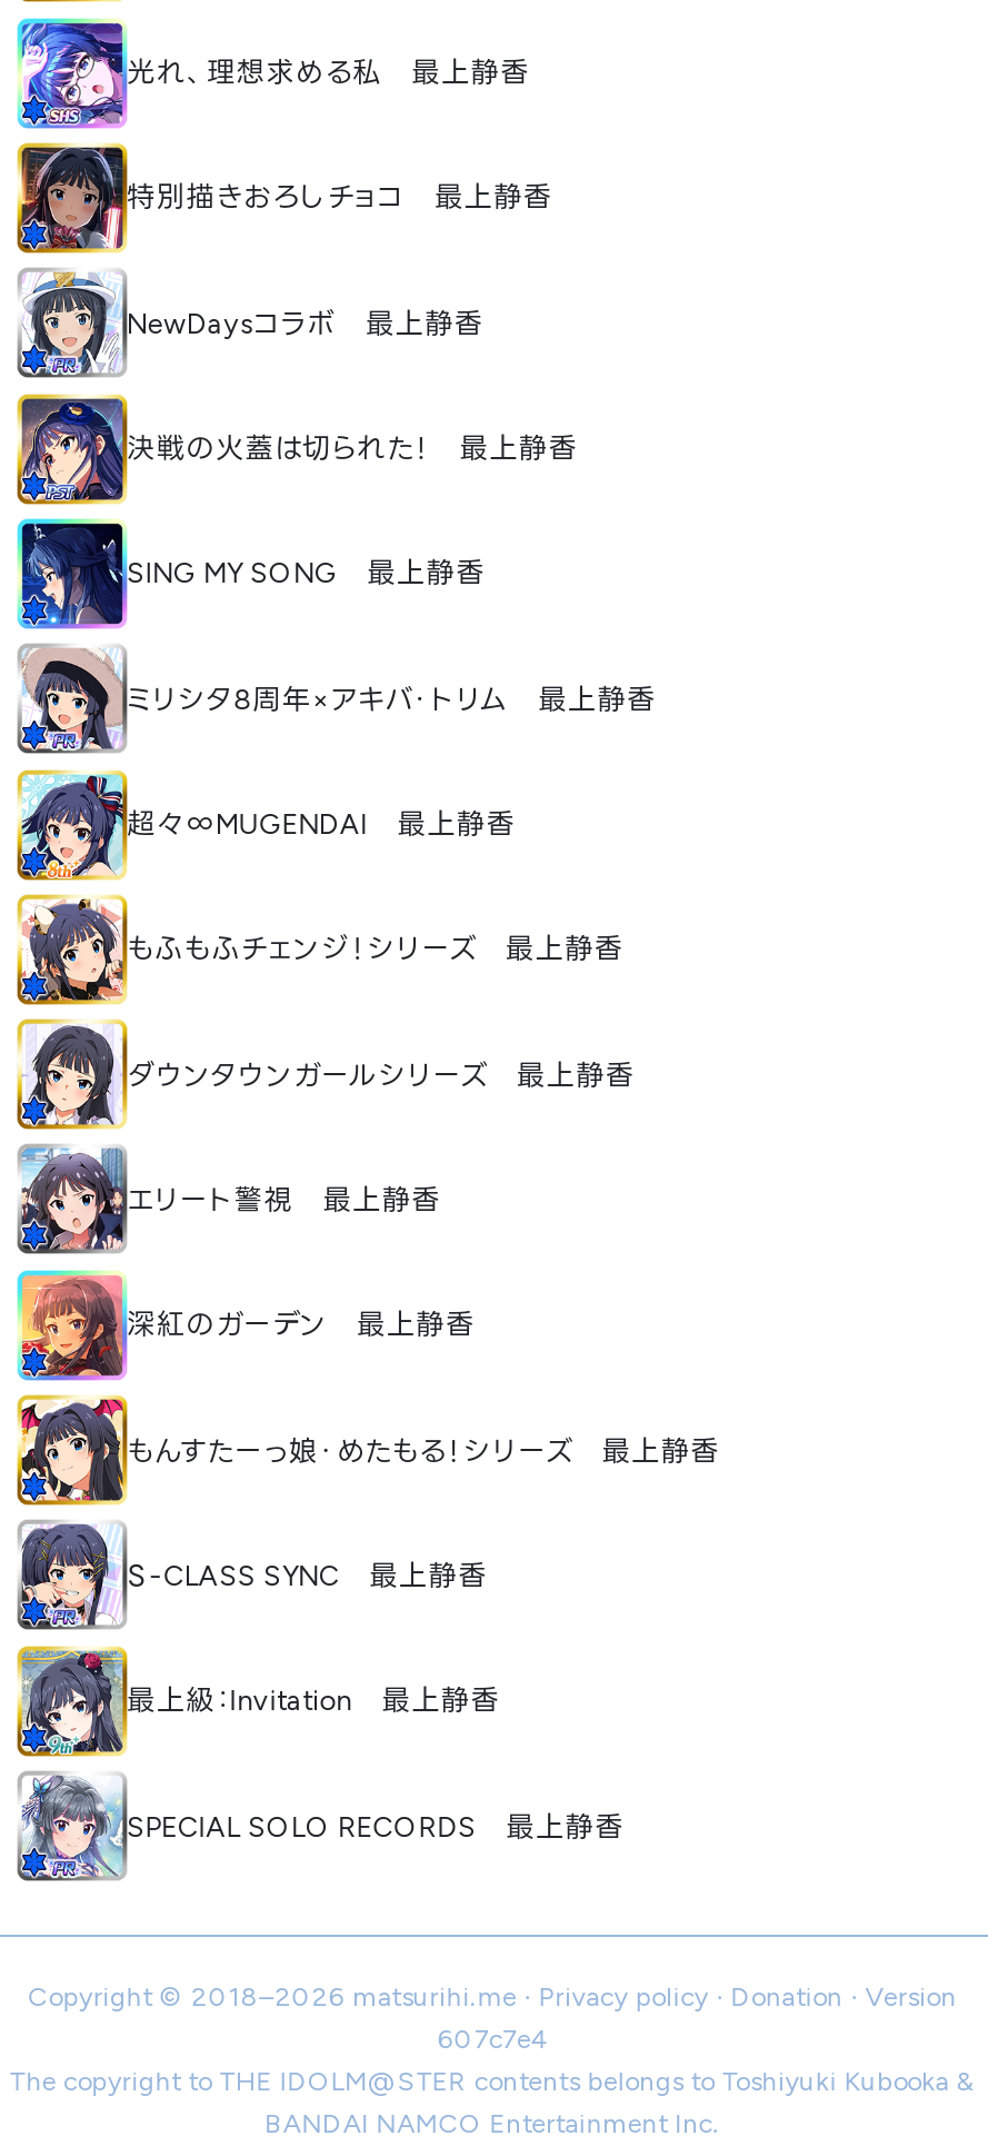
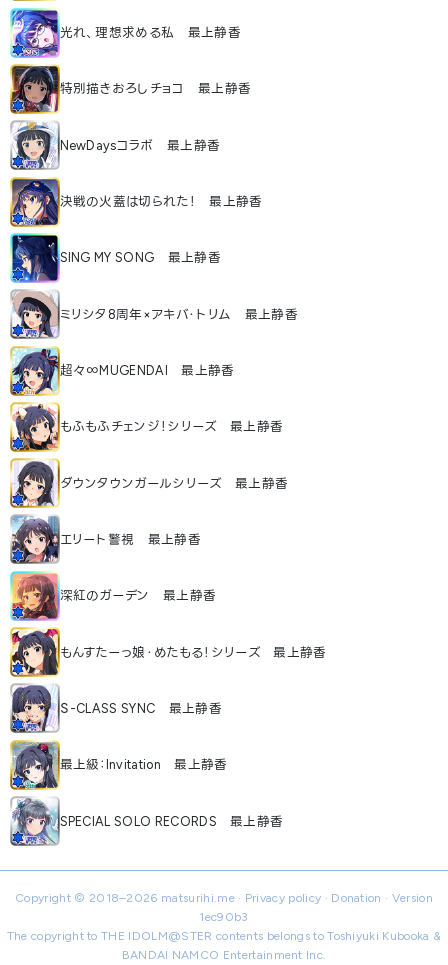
[438,2023,547,2055] 607c7e4 -> [199,910,249,924] 1ec90b3

